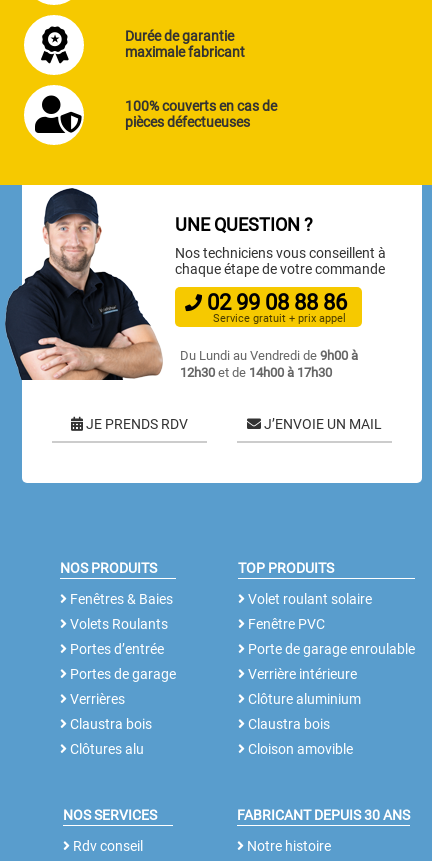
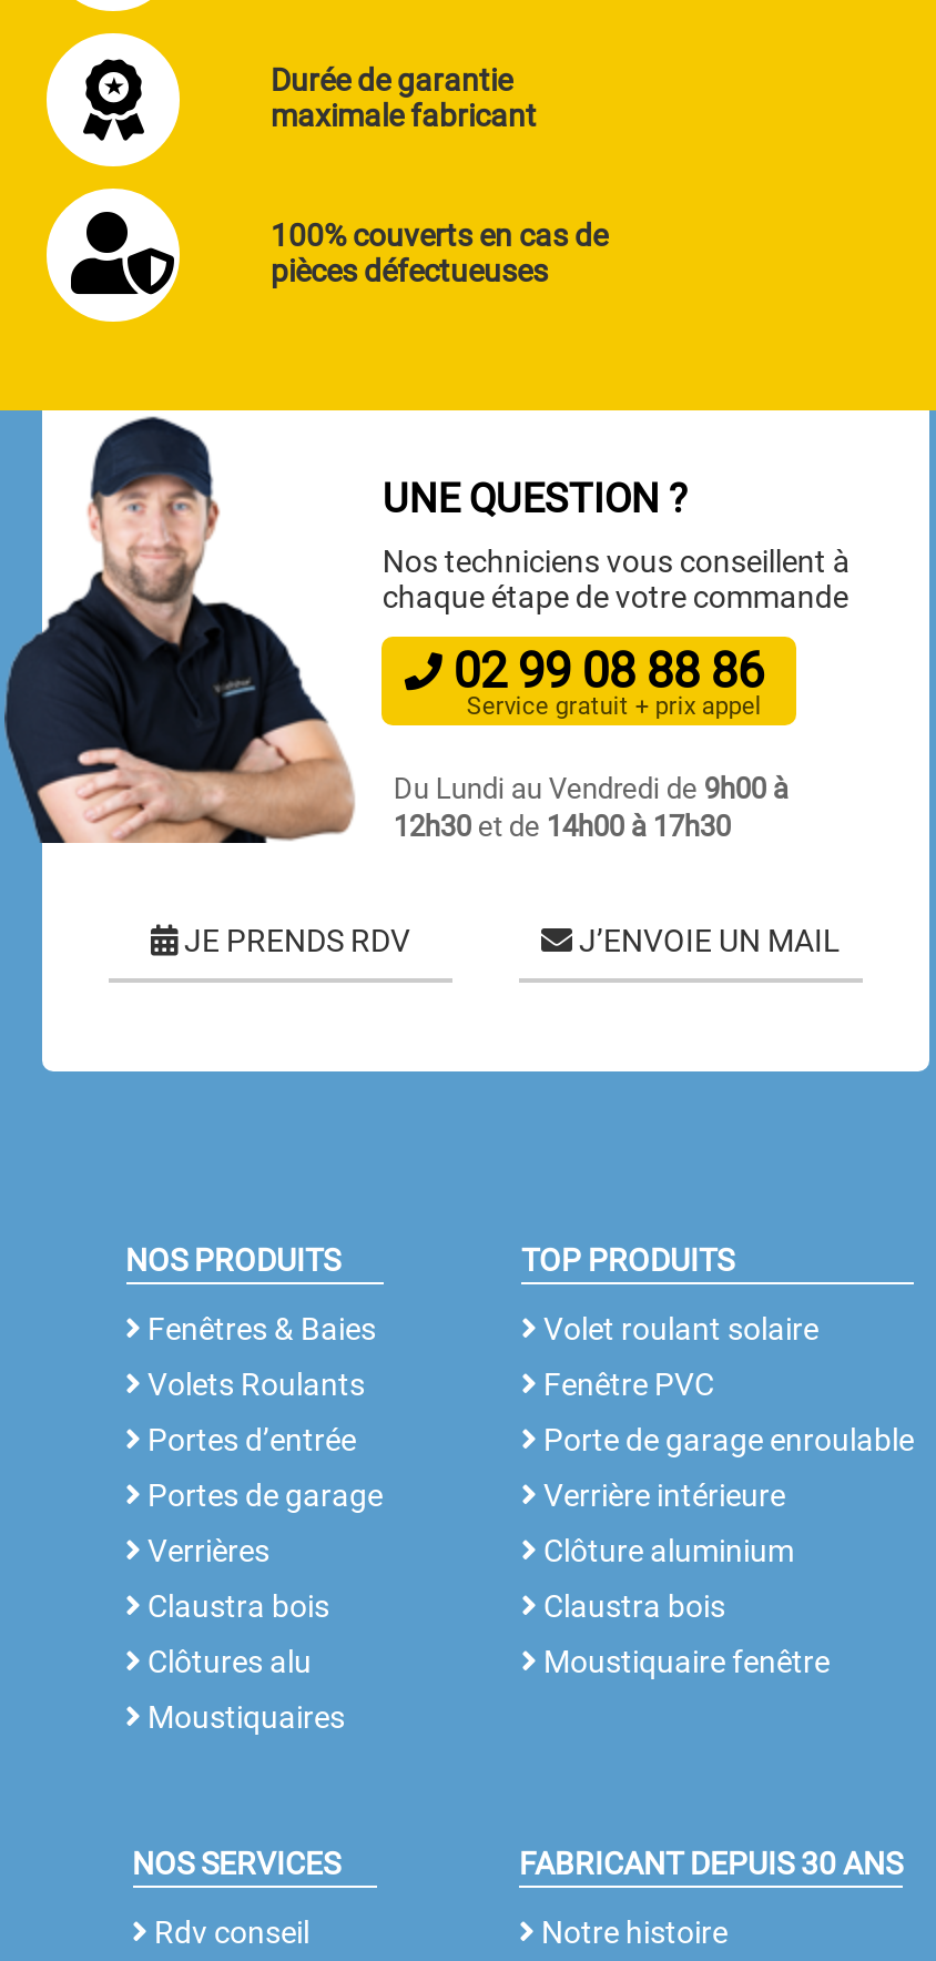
[245,741,353,757] Cloison amovible -> [537,1643,830,1678] Moustiquaire fenêtre
none -> [141,1698,345,1734] Moustiquaires

